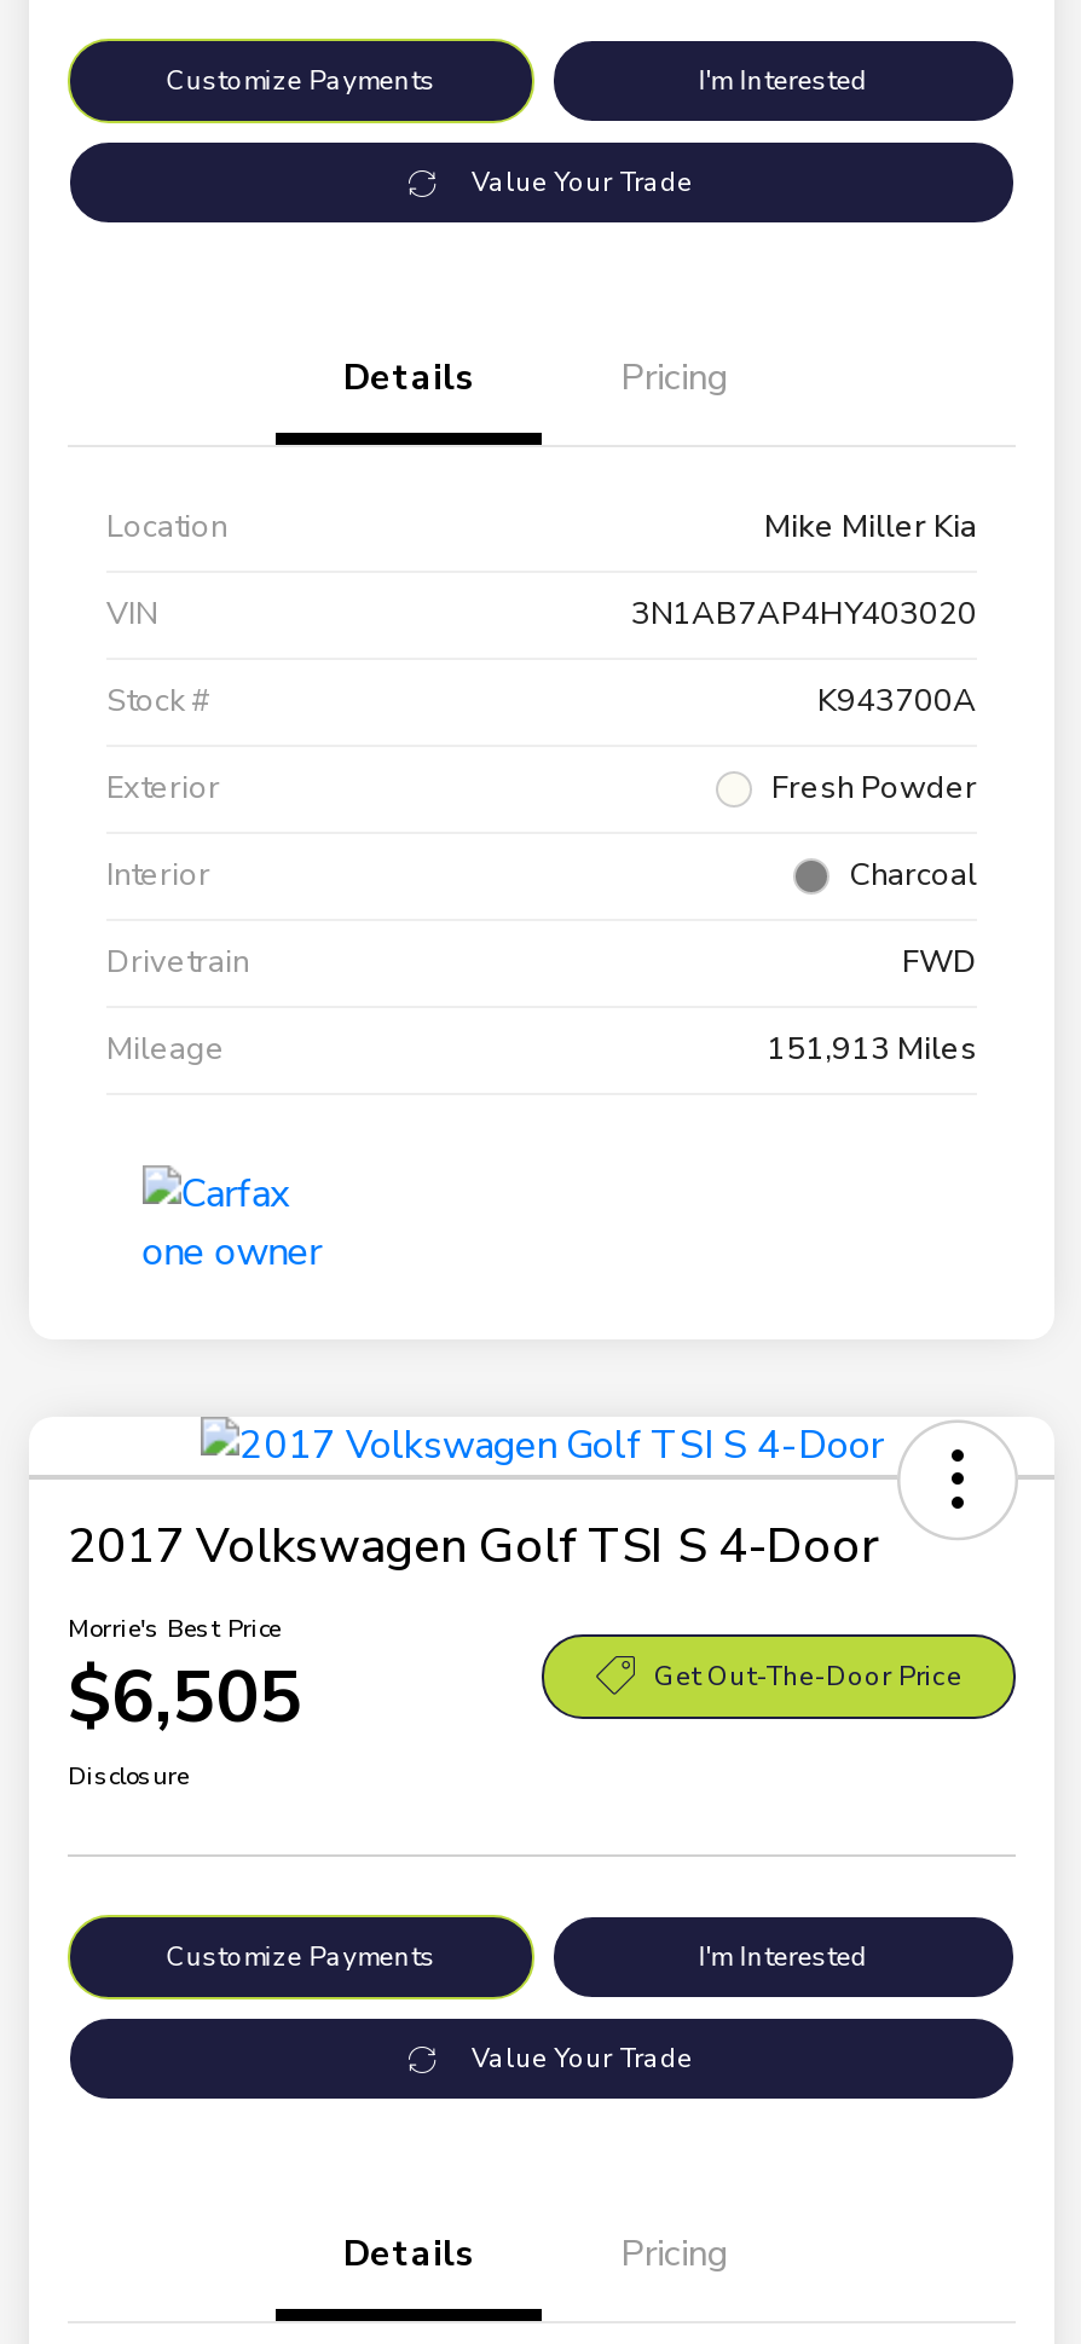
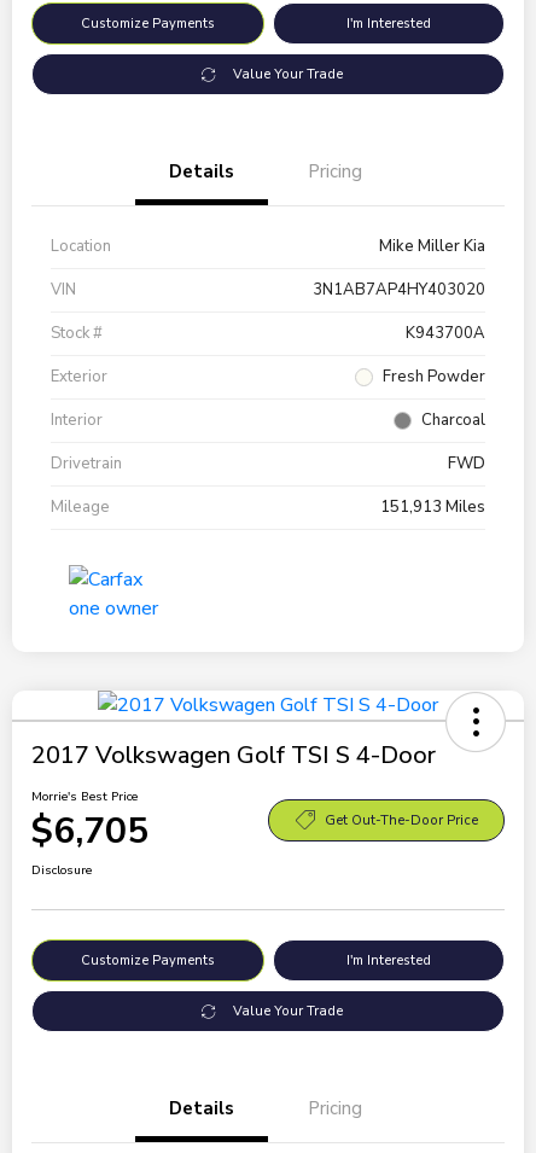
[68,1649,302,1749] $6,505 -> [31,807,148,856] $6,705

